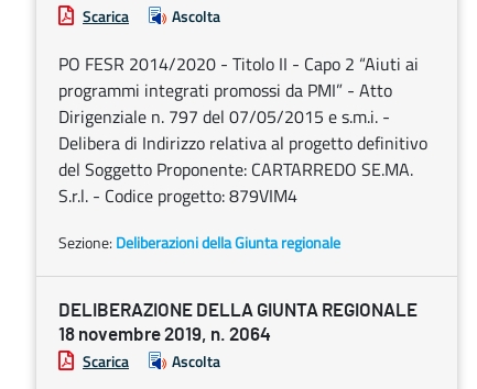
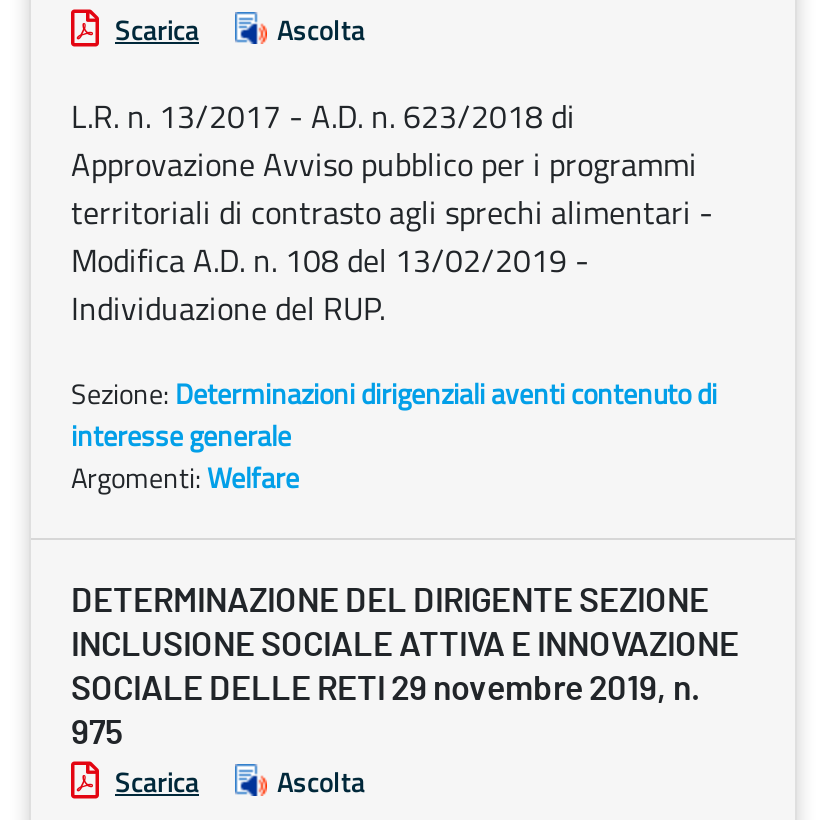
[58,51,427,209] PO FESR 2014/2020 - Titolo II - Capo 2 “Aiuti ai | programmi integrati promossi da PMI” - Atto | Dirigenziale n. 797 del 07/05/2015 e s.m.i. - | Delibera di Indirizzo relativa al progetto definitivo | del Soggetto Proponente: CARTARREDO SE.MA. | S.r.l. - Codice progetto: 879VIM4 -> [71,92,713,332] L.R. n. 13/2017 - A.D. n. 623/2018 di | Approvazione Avviso pubblico per i programmi | territoriali di contrasto agli sprechi alimentari - | Modifica A.D. n. 108 del 13/02/2019 - | Individuazione del RUP.
[58,231,340,254] Sezione: Deliberazioni della Giunta regionale -> [71,372,717,498] Sezione: Determinazioni dirigenziali aventi contenuto di | interesse generale | Argomenti: Welfare
[58,301,418,344] DELIBERAZIONE DELLA GIUNTA REGIONALE | 18 novembre 2019, n. 2064 -> [71,584,739,750] DETERMINAZIONE DEL DIRIGENTE SEZIONE | INCLUSIONE SOCIALE ATTIVA E INNOVAZIONE | SOCIALE DELLE RETI 29 novembre 2019, n. | 975

